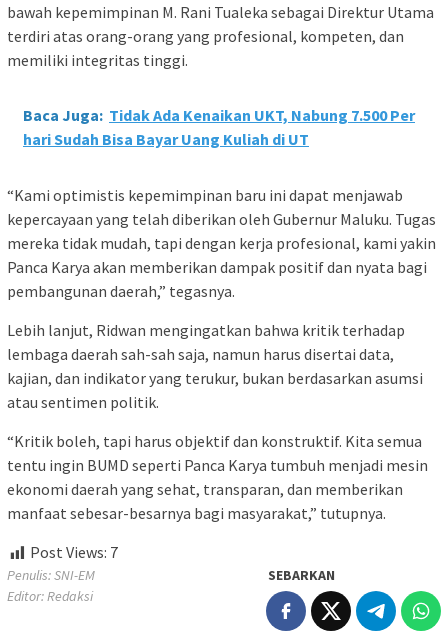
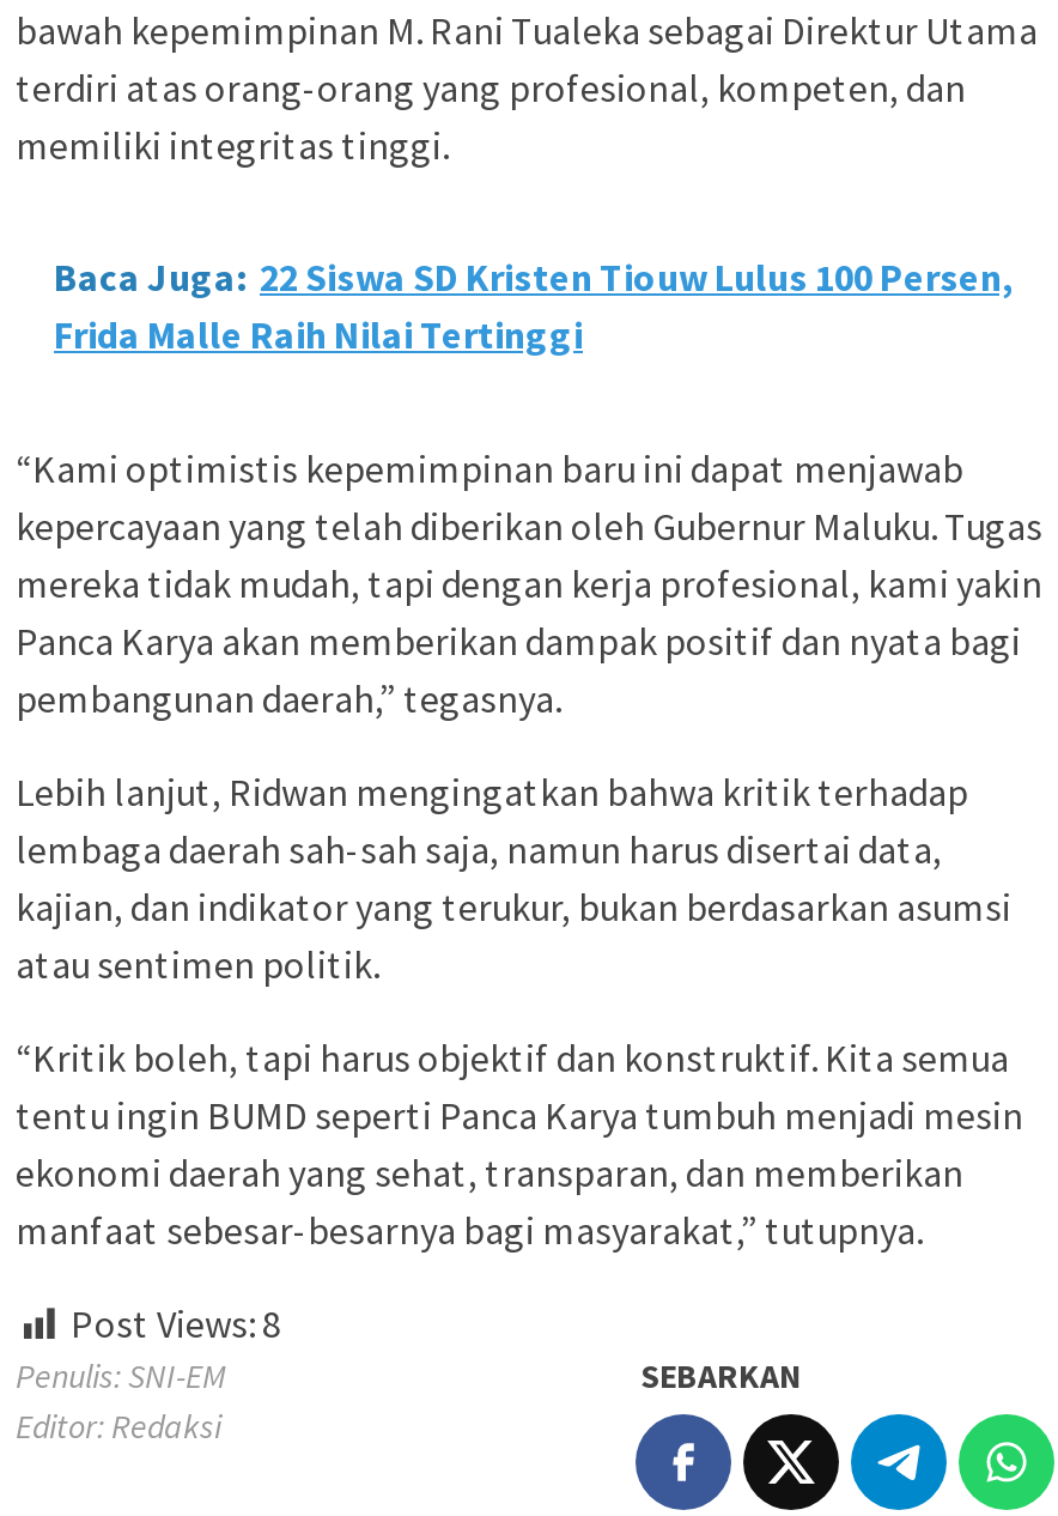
[23,105,415,149] Baca Juga: Tidak Ada Kenaikan UKT, Nabung 7.500 Per | hari Sudah Bisa Bayar Uang Kuliah di UT -> [54,253,1014,358] Baca Juga: 22 Siswa SD Kristen Tiouw Lulus 100 Persen, | Frida Malle Raih Nilai Tertinggi
[30,542,118,562] Post Views: 7 -> [71,1299,281,1347] Post Views: 8

